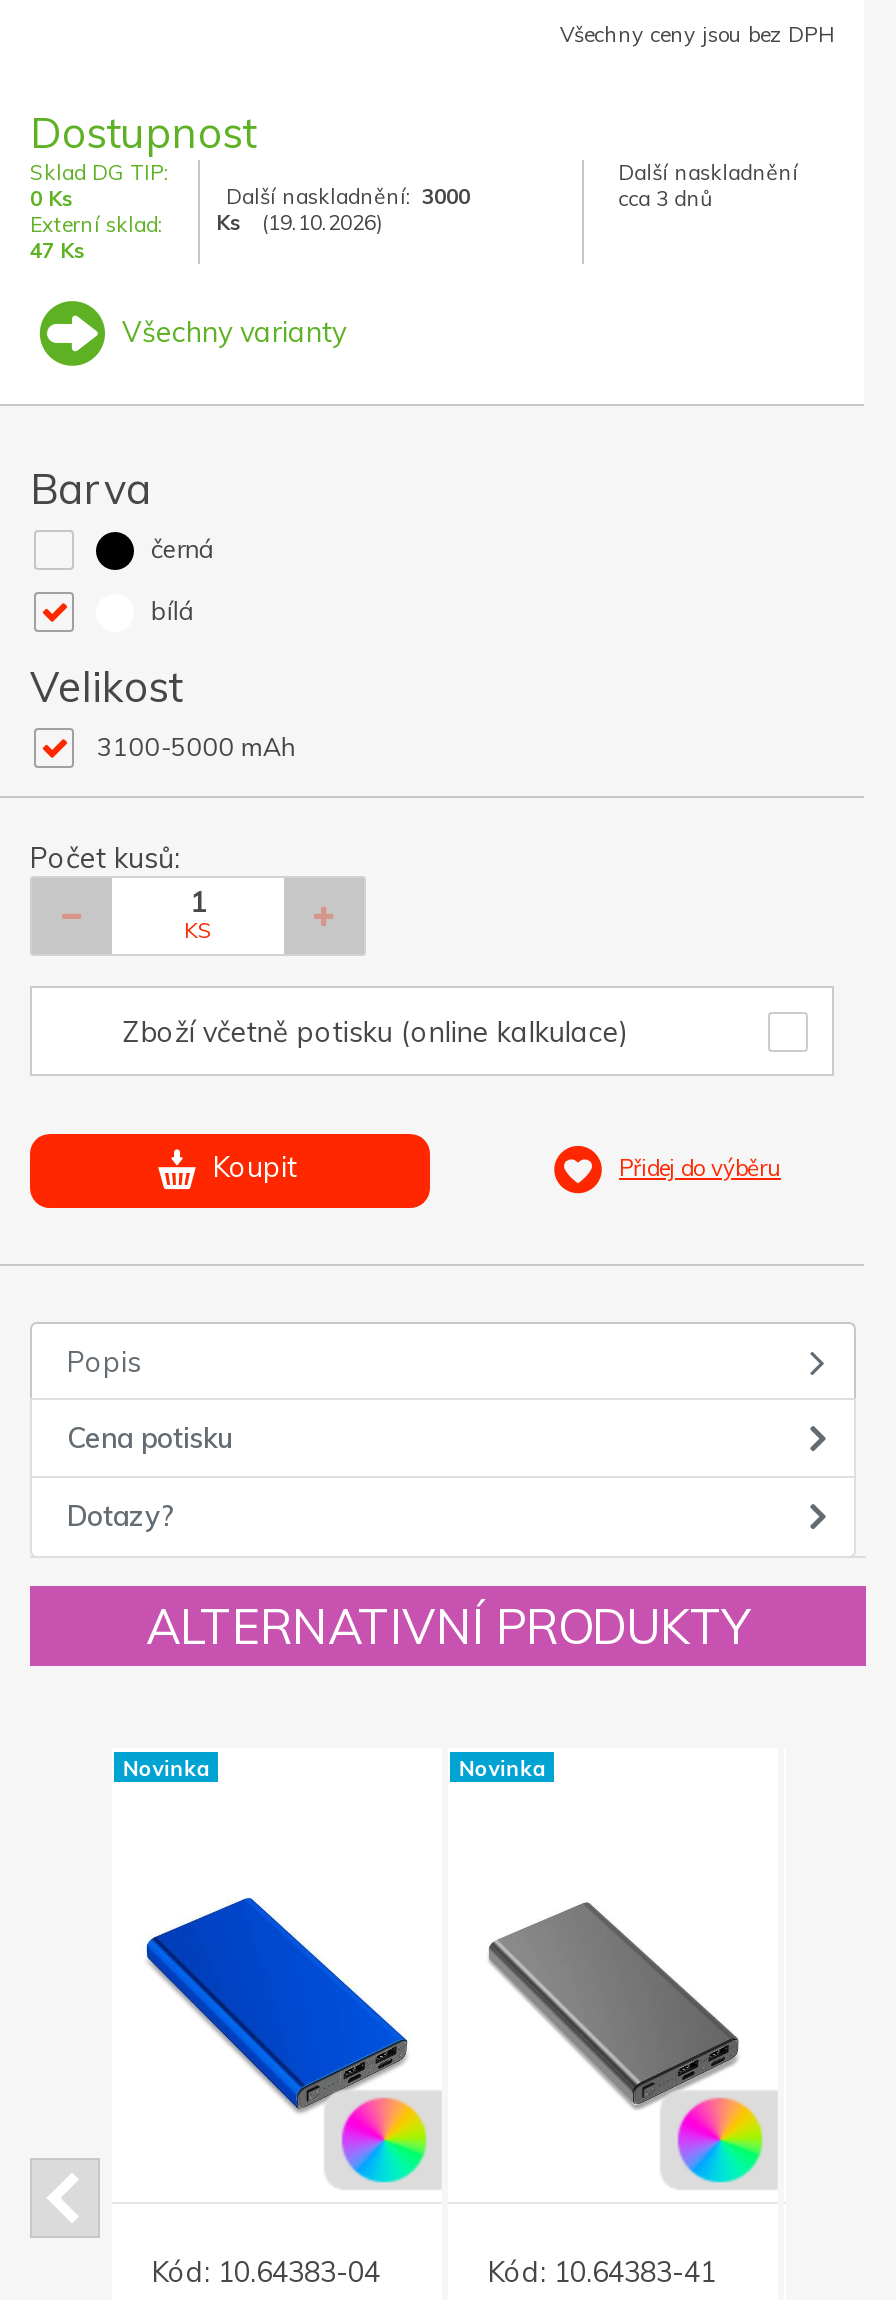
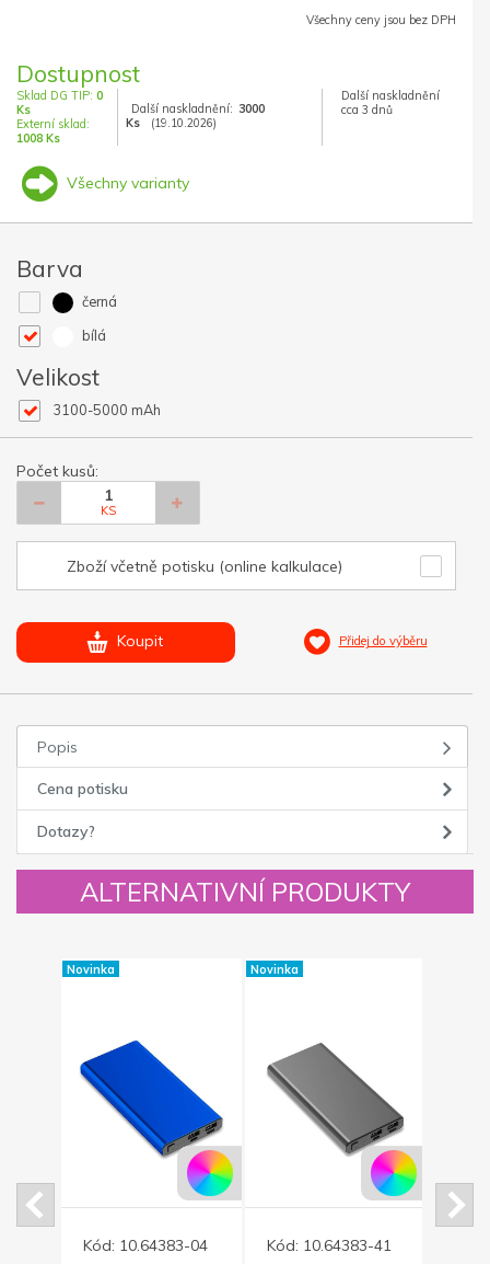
[30,237,86,265] 47 Ks -> [16,131,60,146] 1008 Ks

